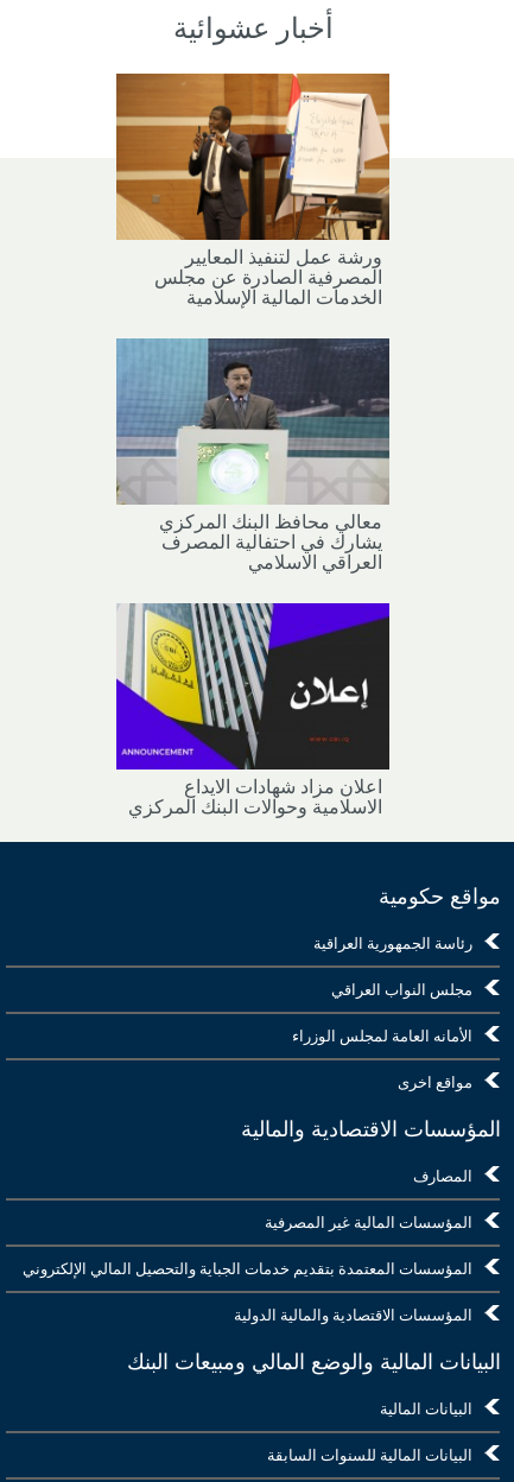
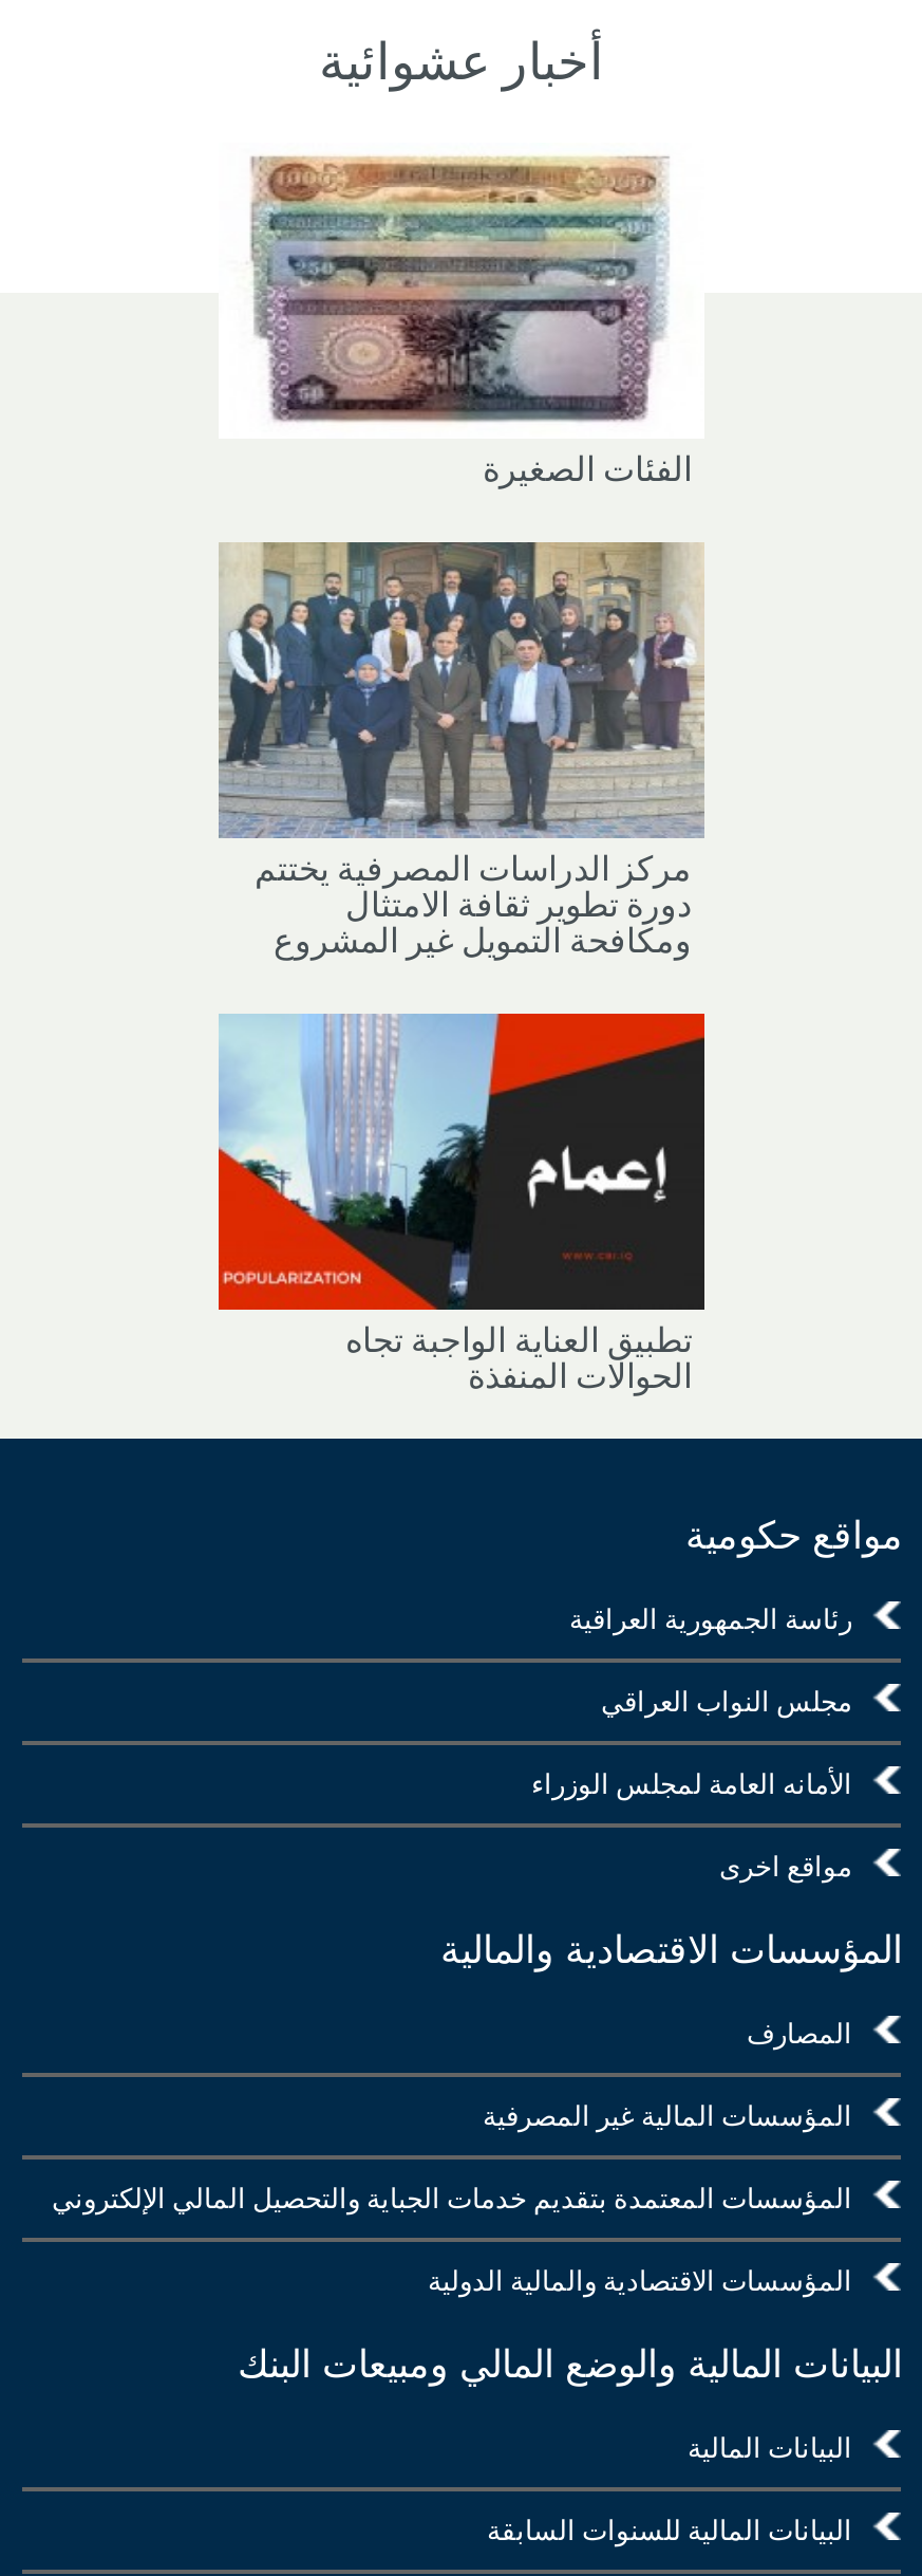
[115,72,391,308] [image] | ورشة عمل لتنفيذ المعايير | المصرفية الصادرة عن مجلس | الخدمات المالية الإسلامية -> [219,143,704,488] [image] | الفئات الصغيرة
[116,337,391,463] [image] -> [219,542,704,836] [image]
[159,512,382,573] معالي محافظ البنك المركزي | يشارك في احتفالية المصرف | العراقي الاسلامي -> [255,852,692,960] مركز الدراسات المصرفية يختتم | دورة تطوير ثقافة الامتثال | ومكافحة التمويل غير المشروع
[115,602,391,817] [image] | اعلان مزاد شهادات الايداع | الاسلامية وحوالات البنك المركزي -> [217,1014,692,1395] [image] | تطبيق العناية الواجبة تجاه | الحوالات المنفذة

